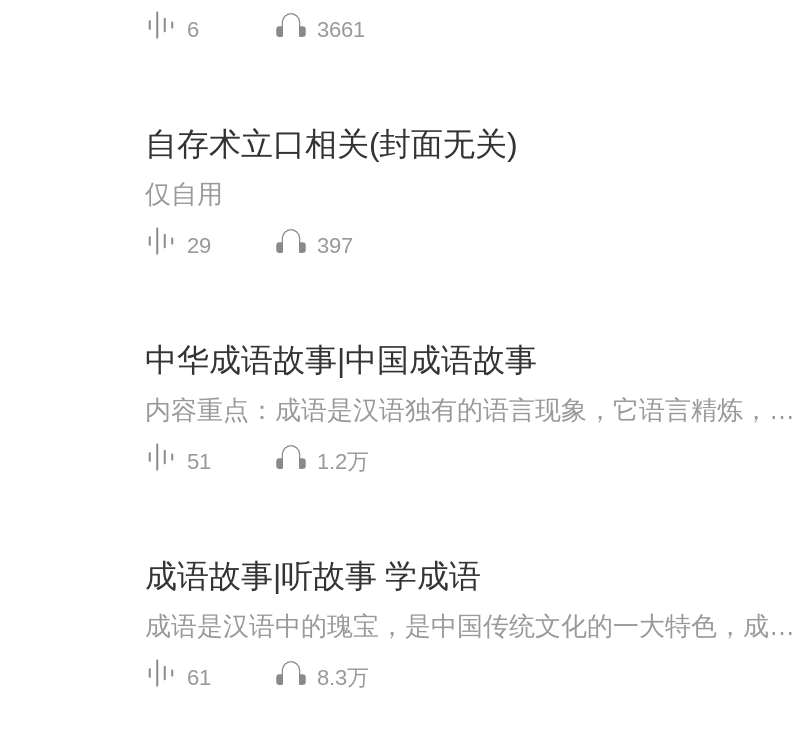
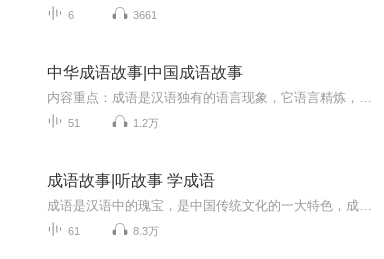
[145,127,517,257] 自存术立口相关(封面无关) | 仅自用 | 29 | 397 -> none

